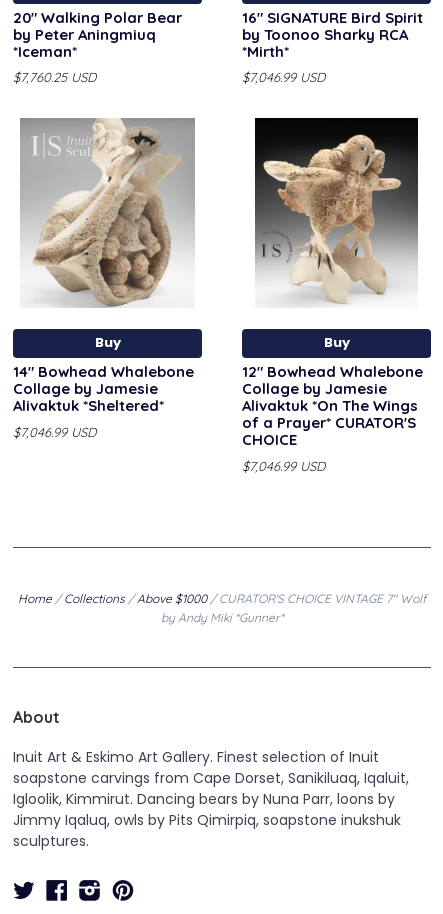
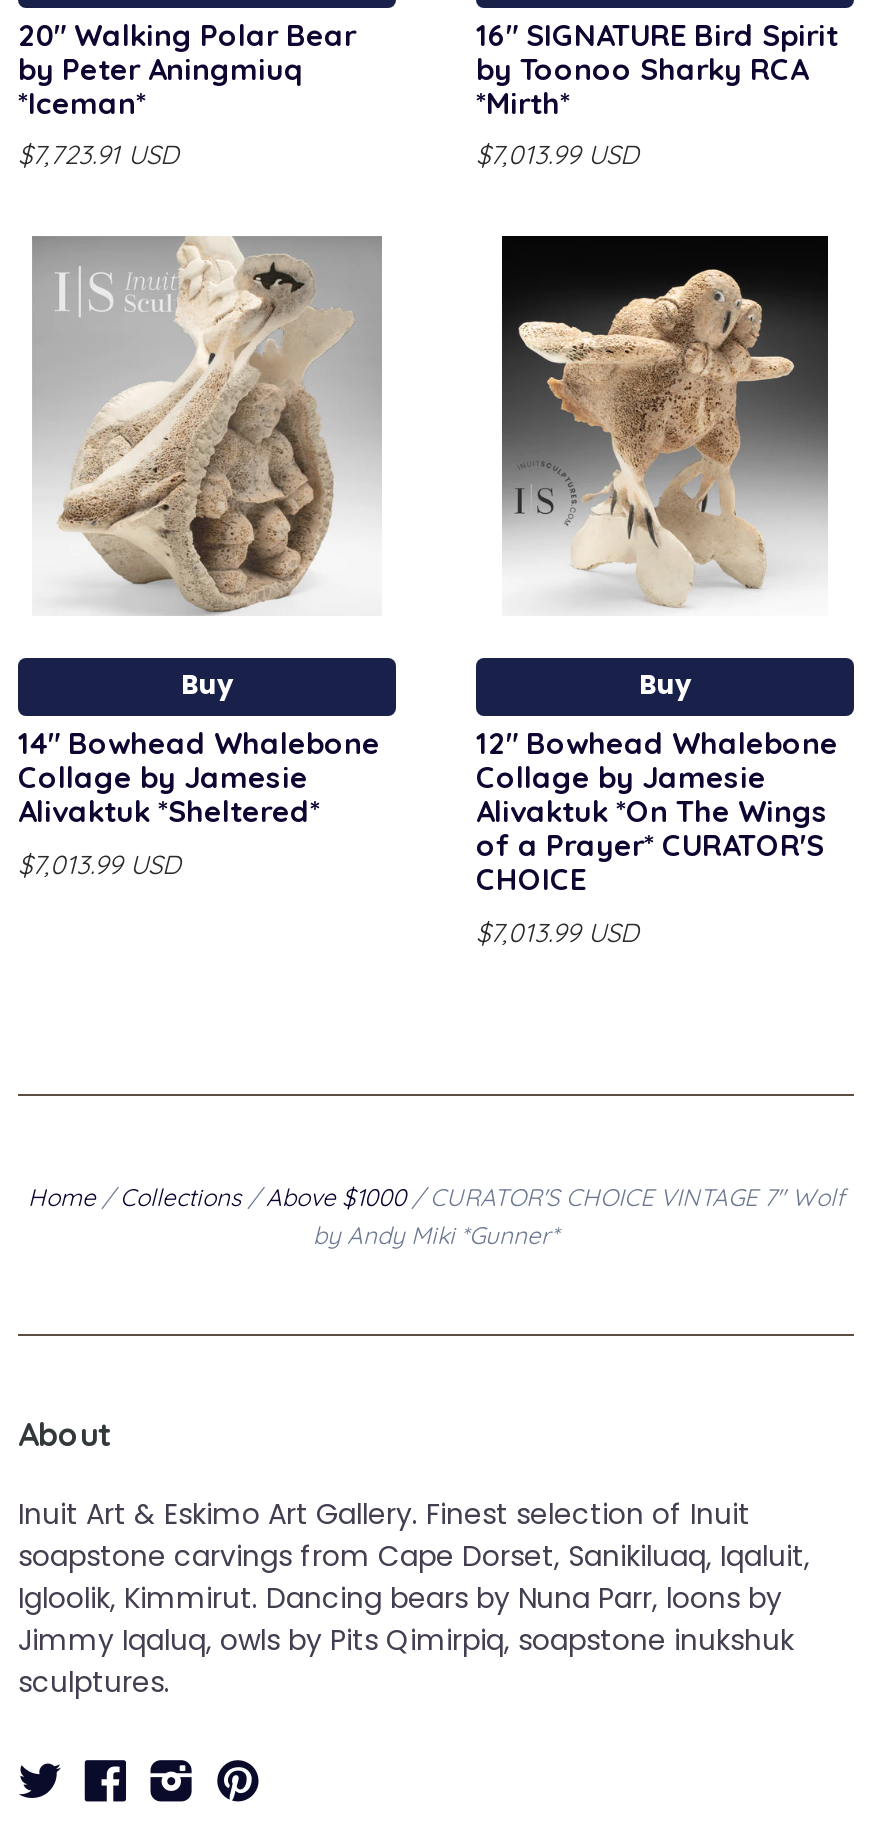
[13,69,96,85] $7,760.25 USD -> [18,139,178,171] $7,723.91 USD
[242,69,325,85] $7,046.99 USD -> [476,139,638,171] $7,013.99 USD
[13,424,96,440] $7,046.99 USD -> [18,847,180,879] $7,013.99 USD
[242,458,325,474] $7,046.99 USD -> [476,915,638,947] $7,013.99 USD

